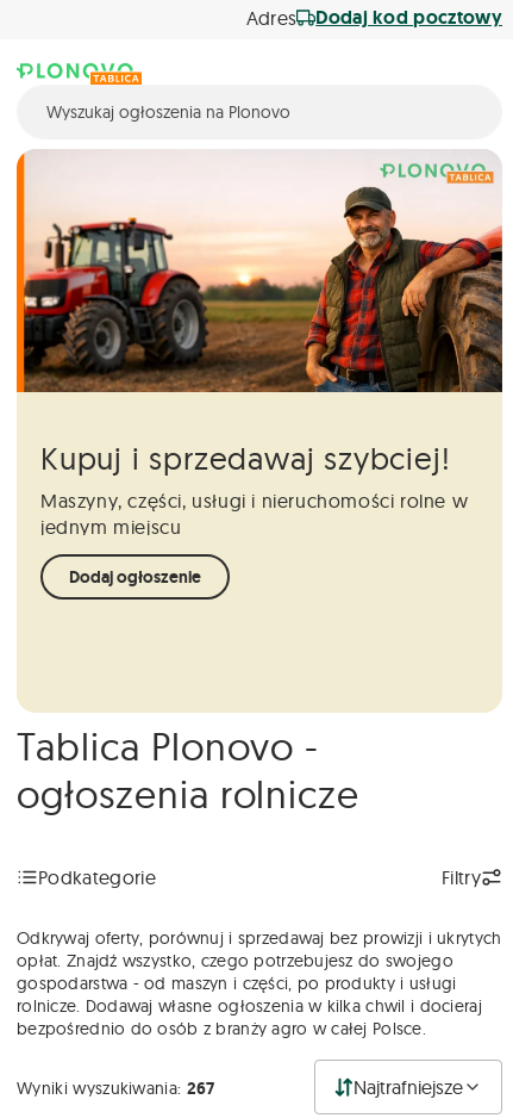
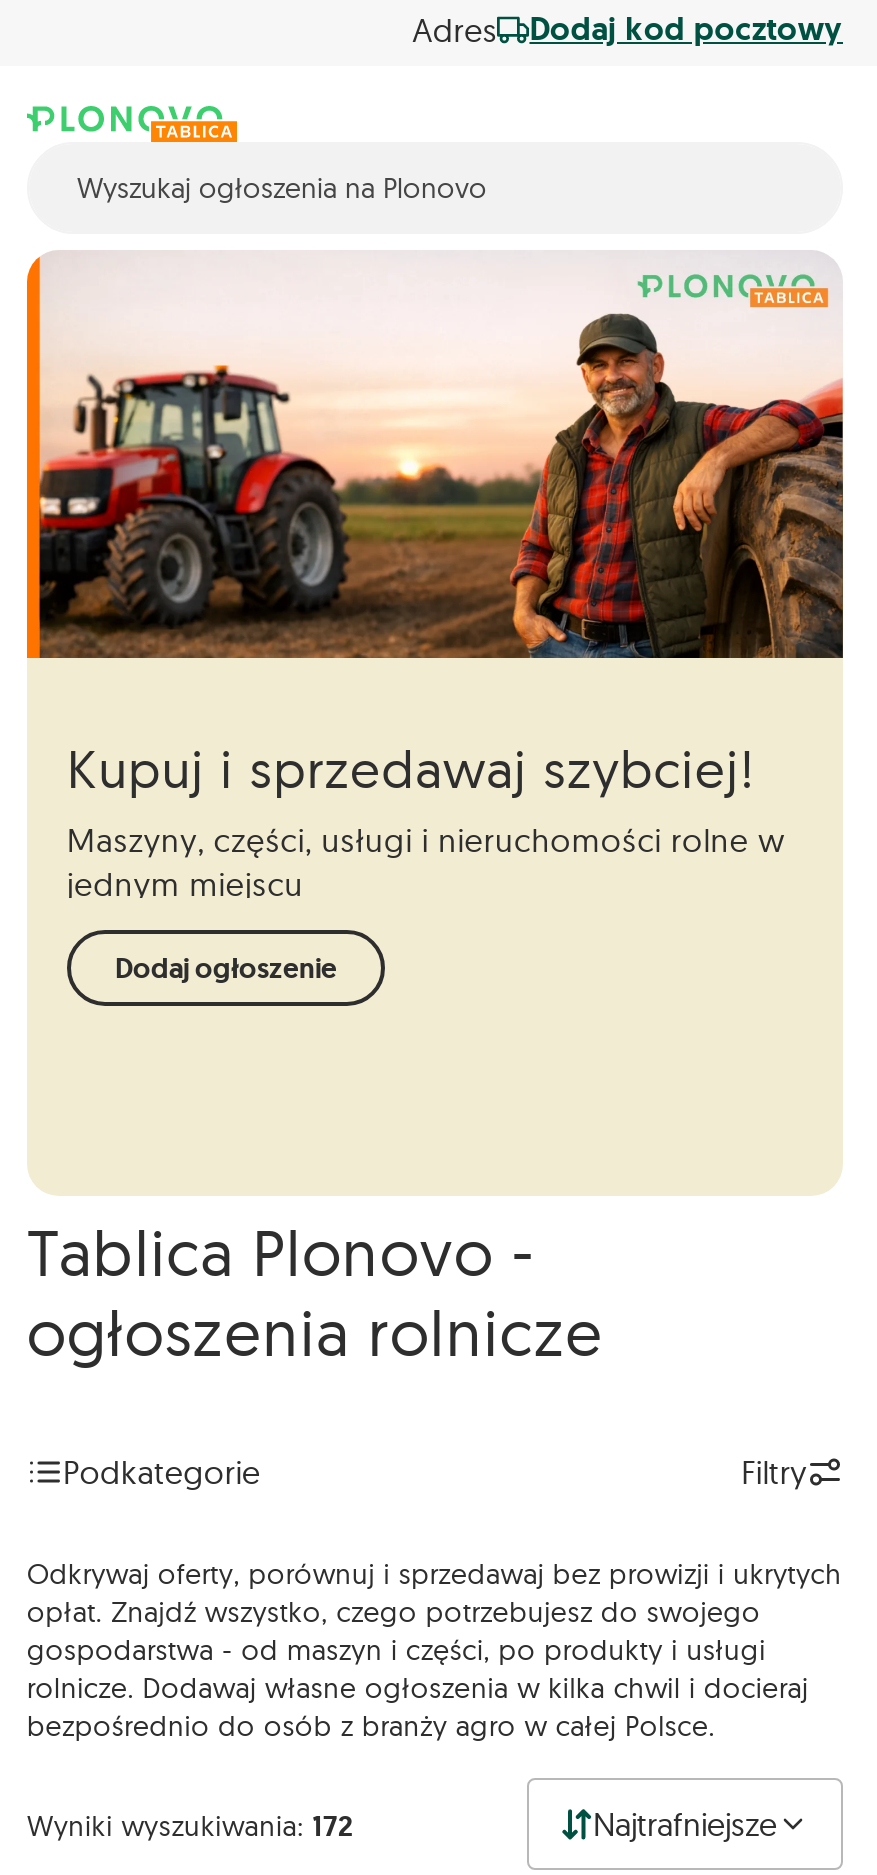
[17,1077,215,1099] Wyniki wyszukiwania: 267 -> [27,1807,354,1843] Wyniki wyszukiwania: 172

